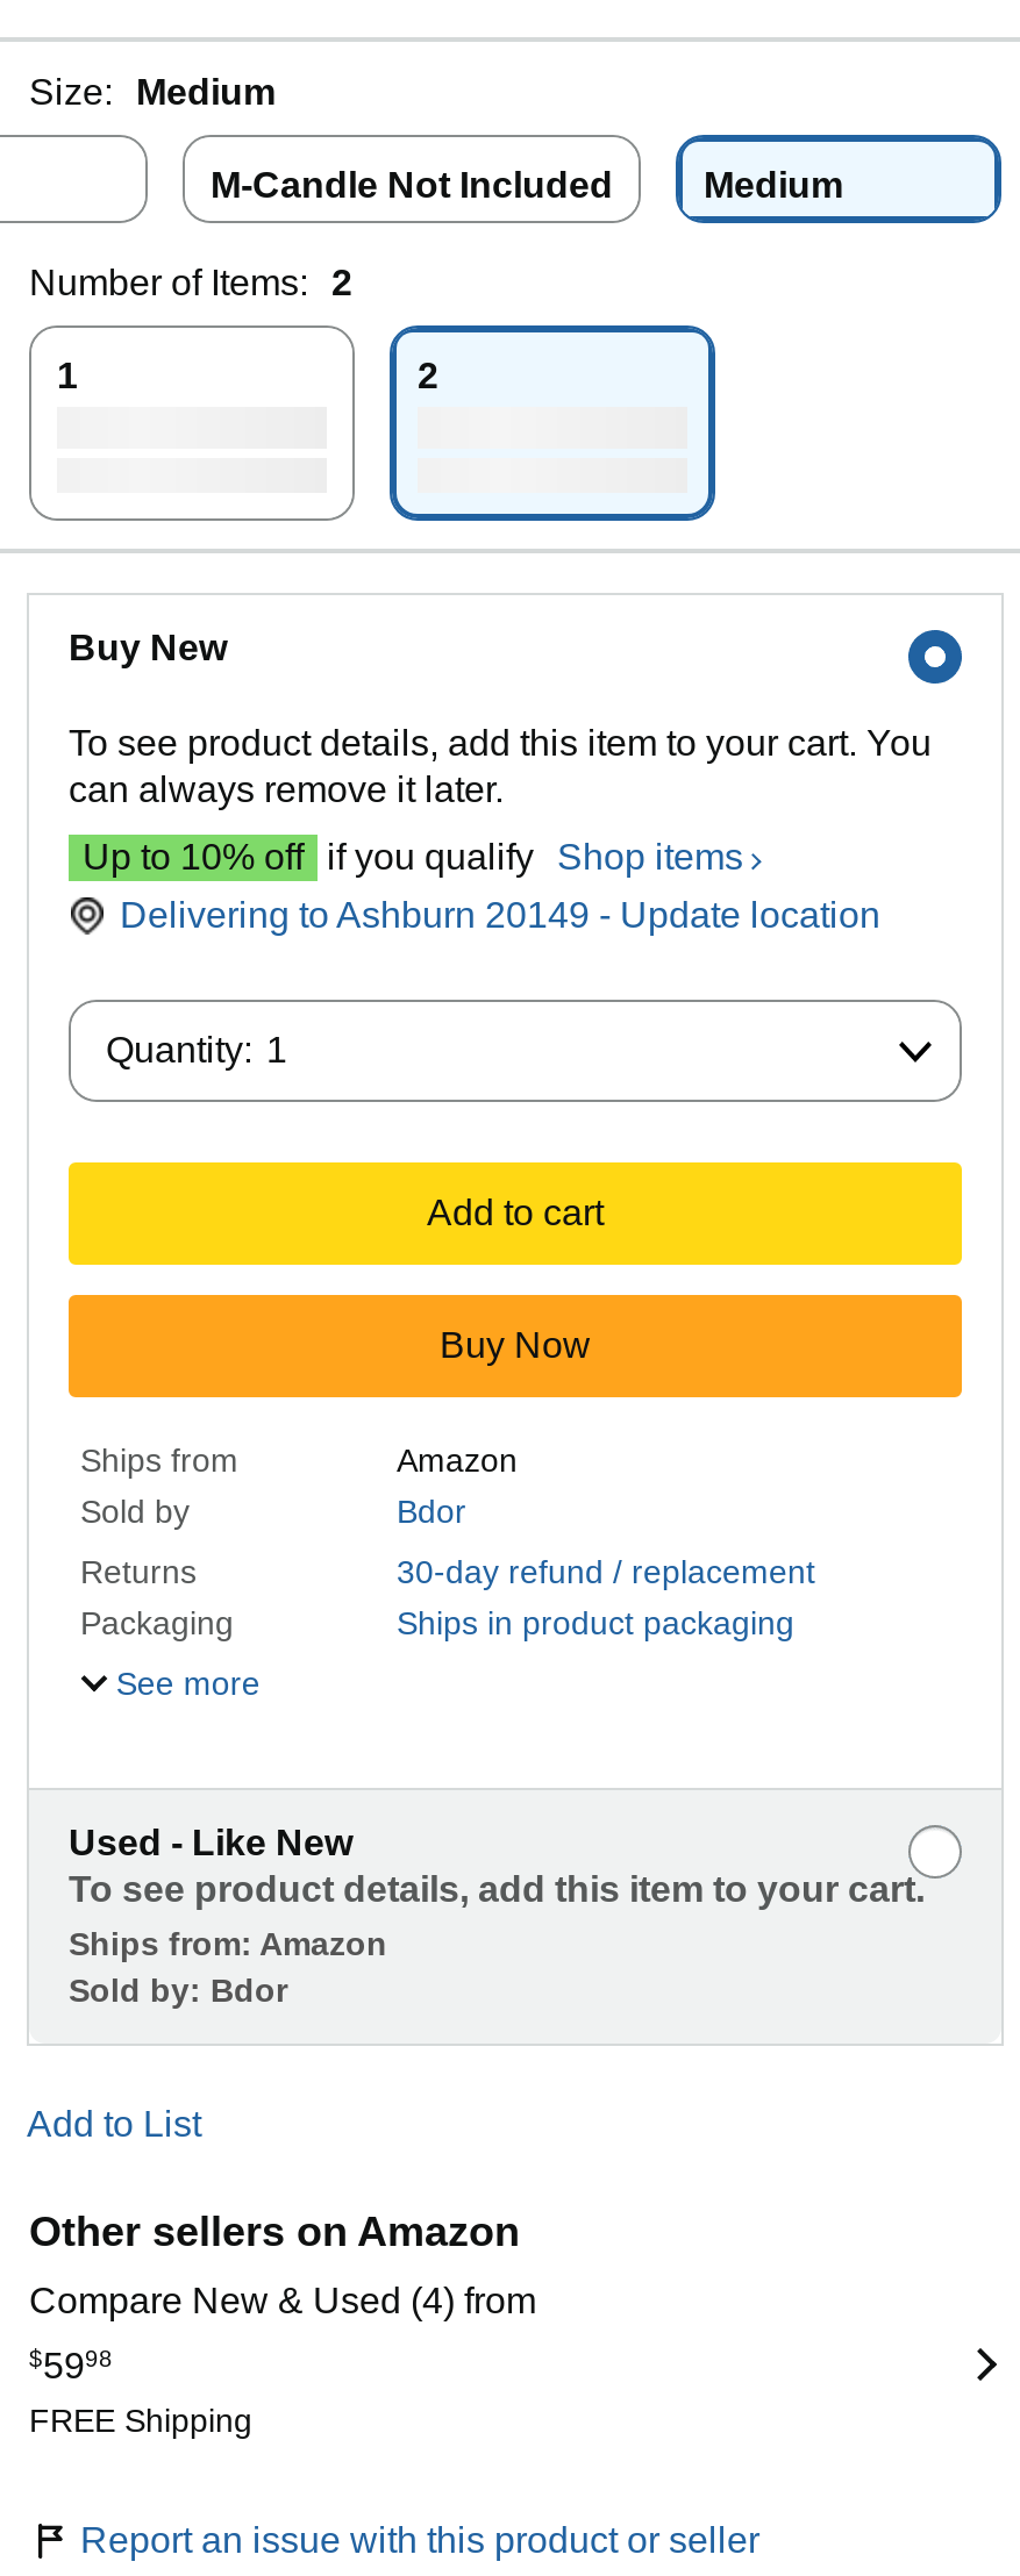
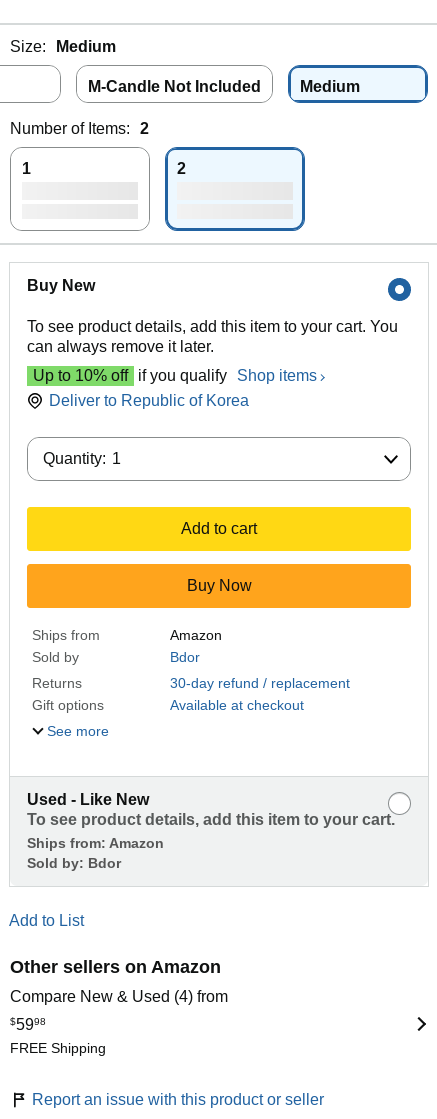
[120,895,880,935] Delivering to Ashburn 20149 - Update location -> [49,392,249,409] Deliver to Republic of Korea
[80,1604,794,1642] Packaging | Ships in product packaging -> [32,697,304,713] Gift options | Available at checkout

